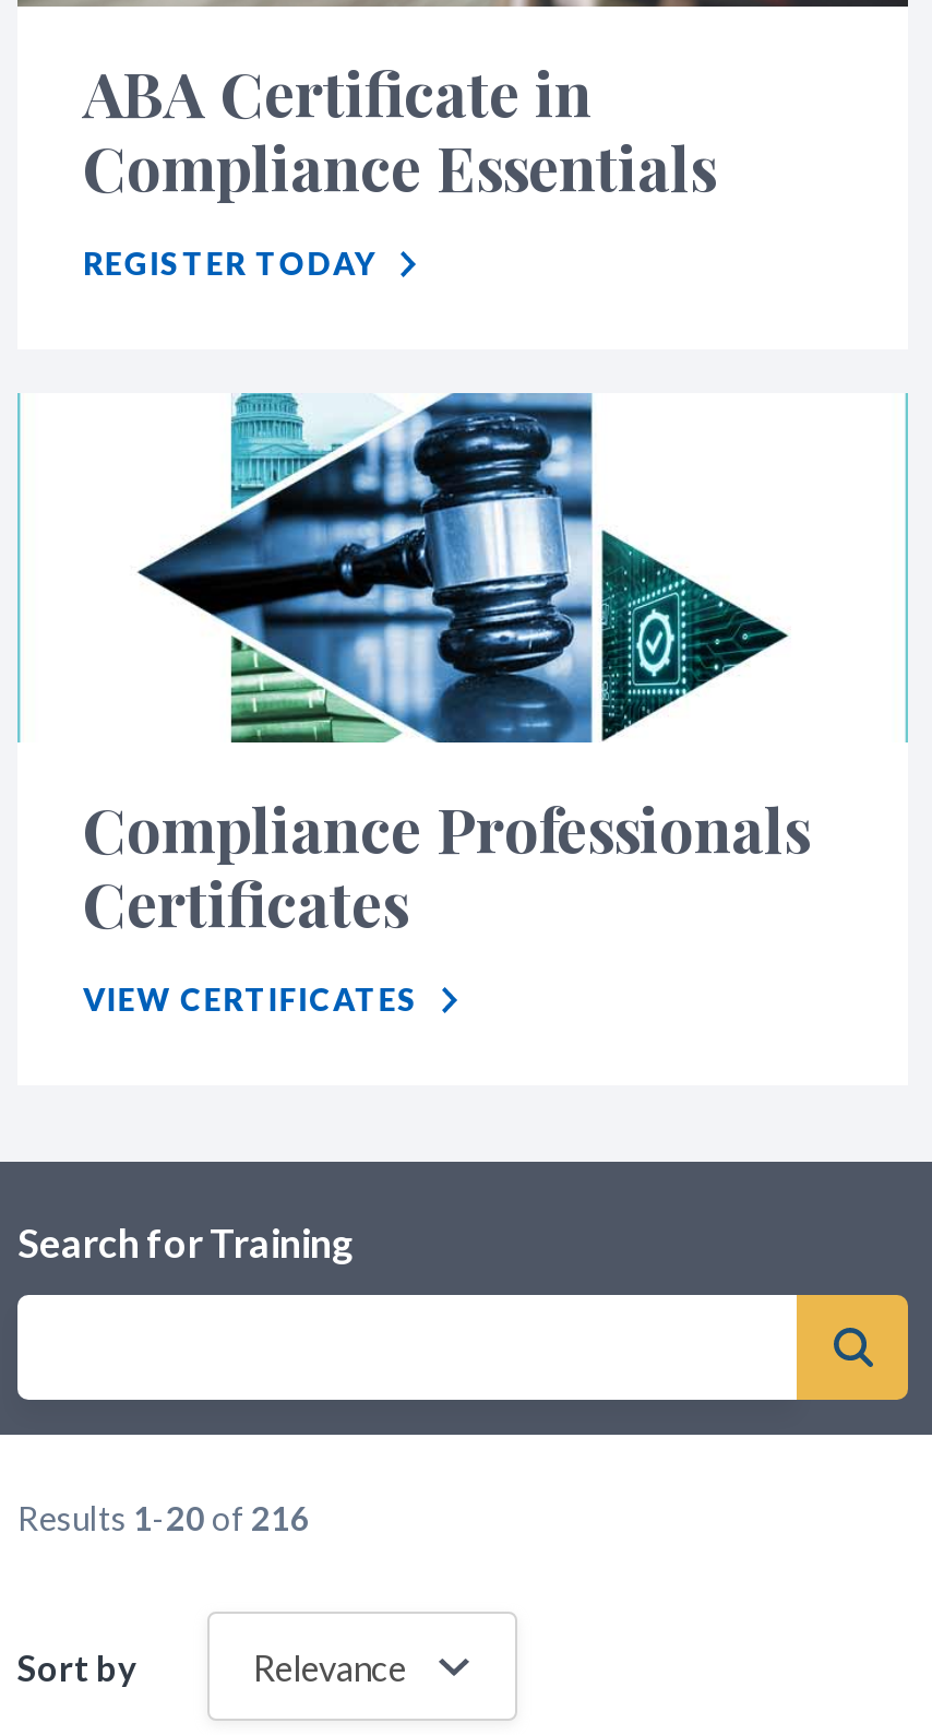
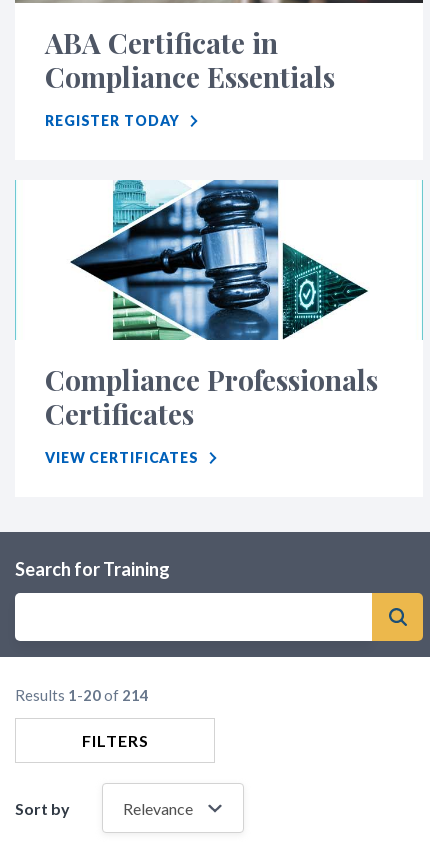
[17,1498,310,1537] Results 1-20 of 216 -> [15,686,149,750] Results 1-20 of 214 | FILTERS

